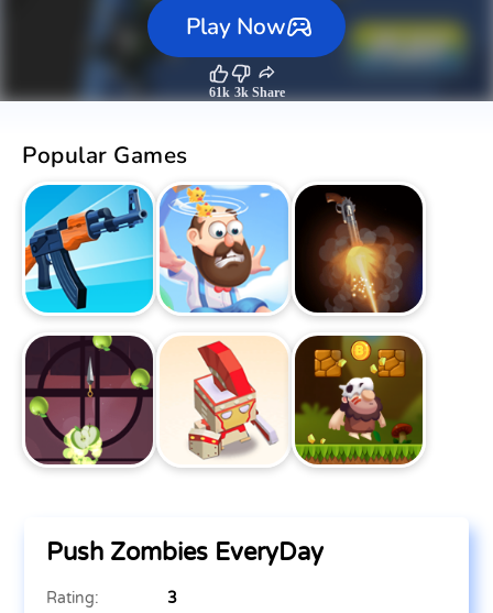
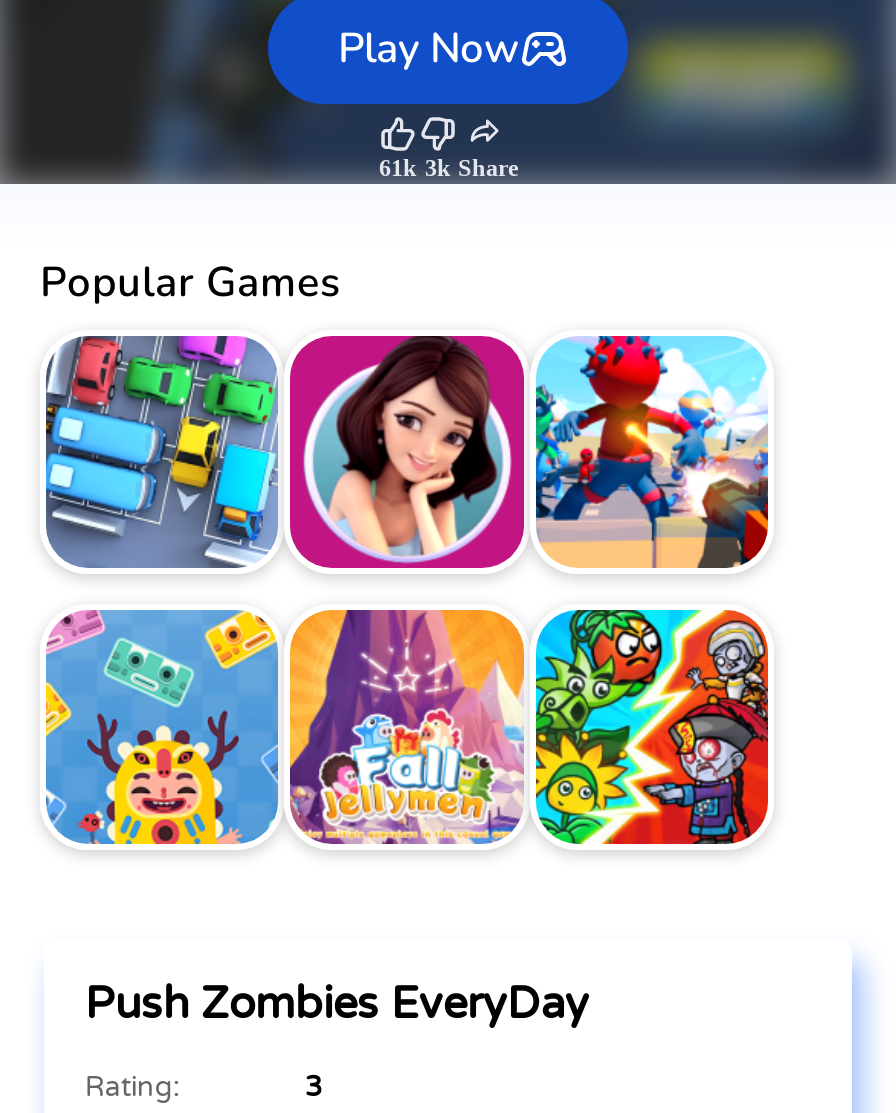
[24,184,424,314] [image] -> [44,334,770,570] [image]
[24,335,424,466] [image] -> [44,608,770,846] [image]

